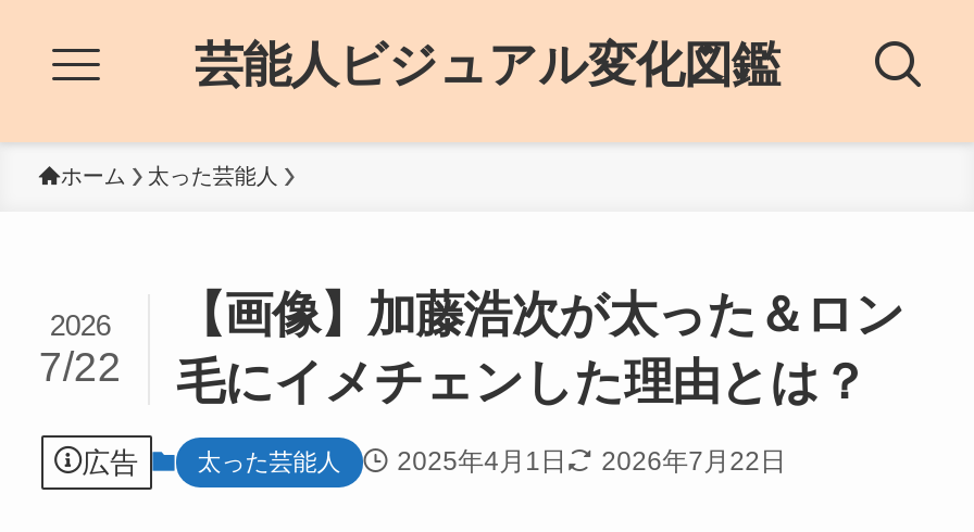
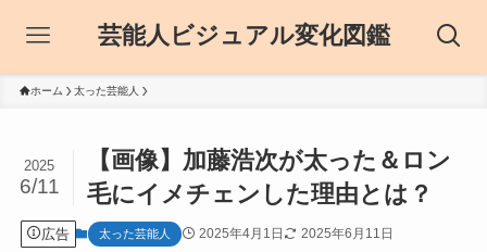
[50,309,111,342] 2026 -> [24,157,55,174] 2025
[39,344,868,410] 7/22 毛にイメチェンした理由とは？ -> [19,175,433,208] 6/11 毛にイメチェンした理由とは？
[397,446,786,476] 2025年4月1日 2026年7月22日 -> [199,226,393,241] 2025年4月1日 2025年6月11日

